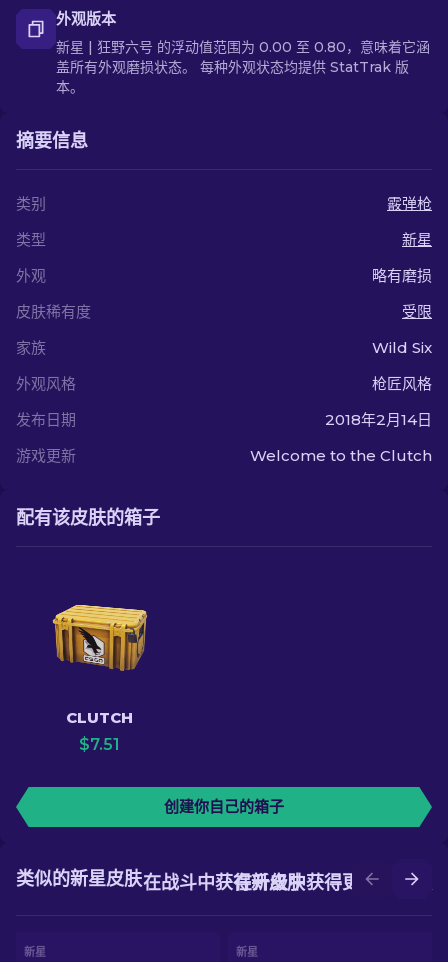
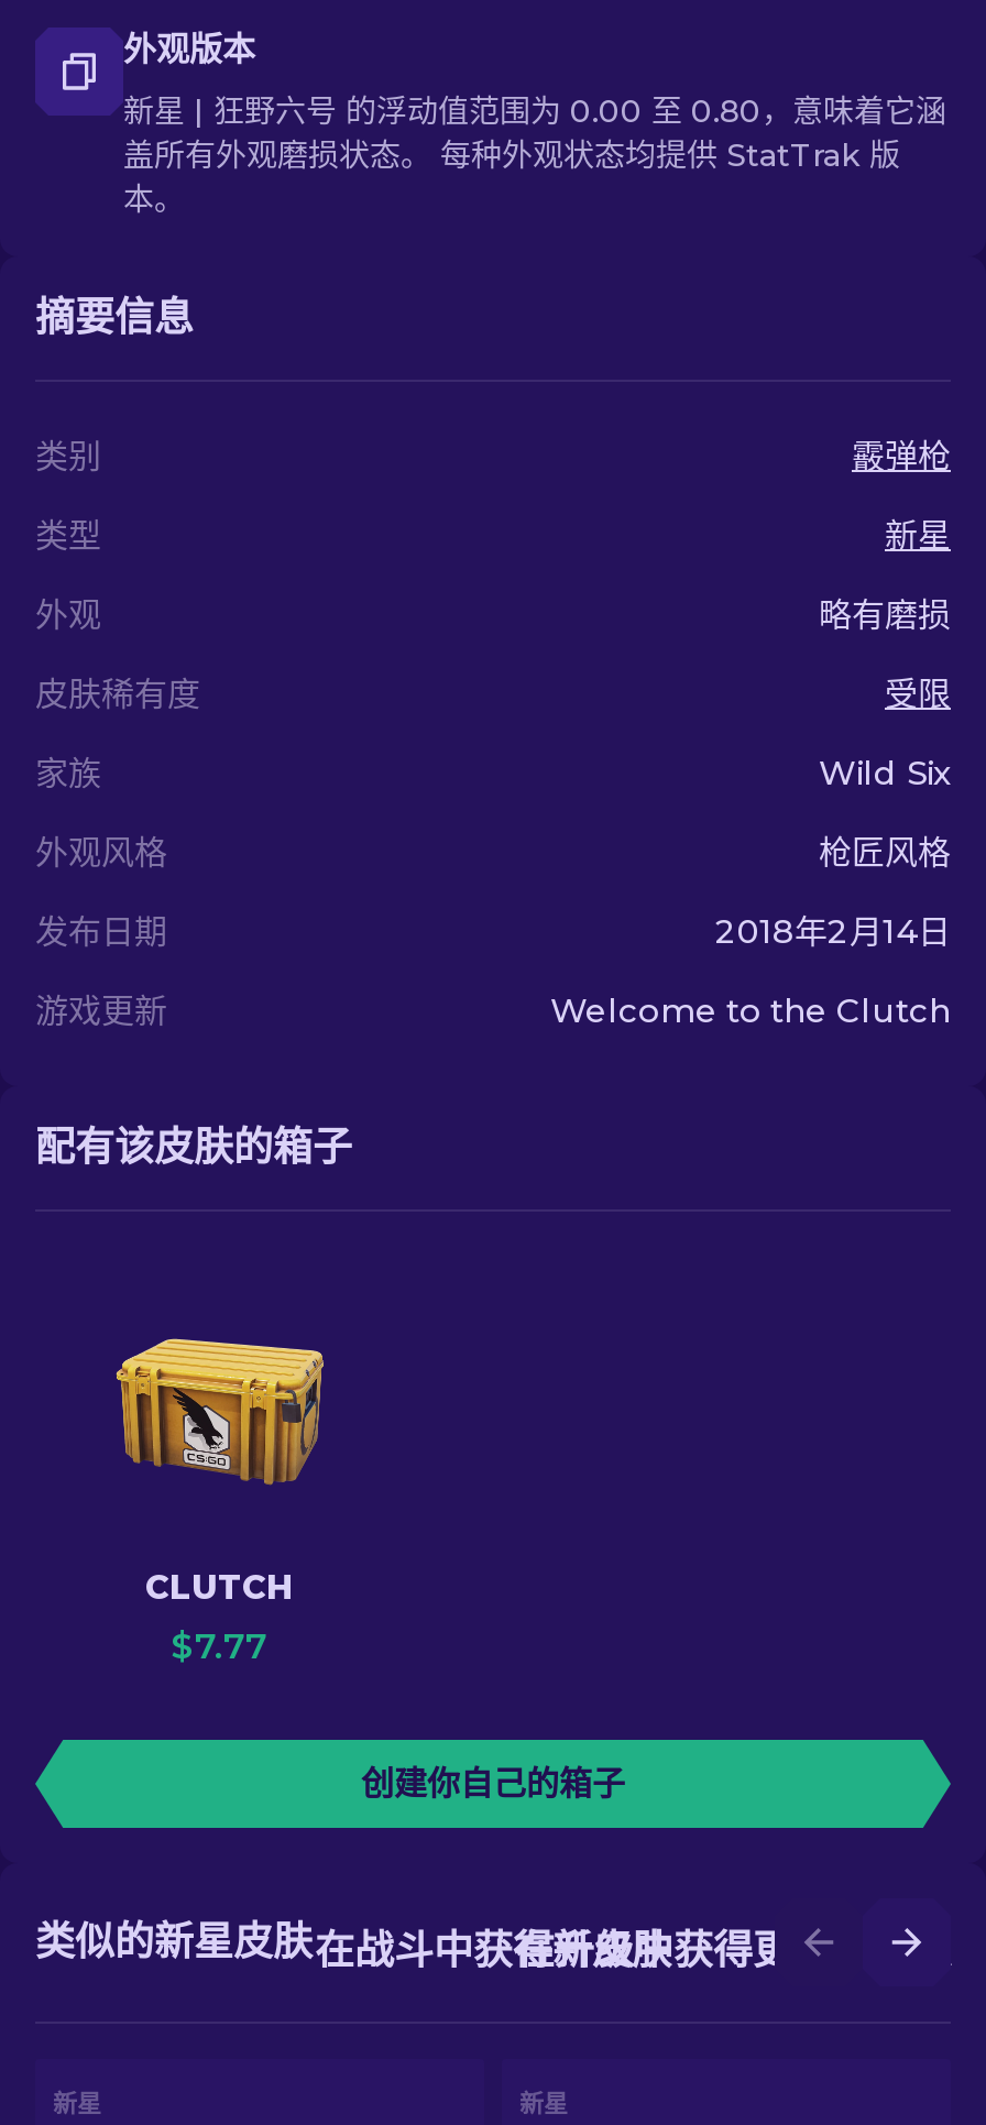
[79,735,120,754] $7.51 -> [171,1625,267,1667] $7.77

